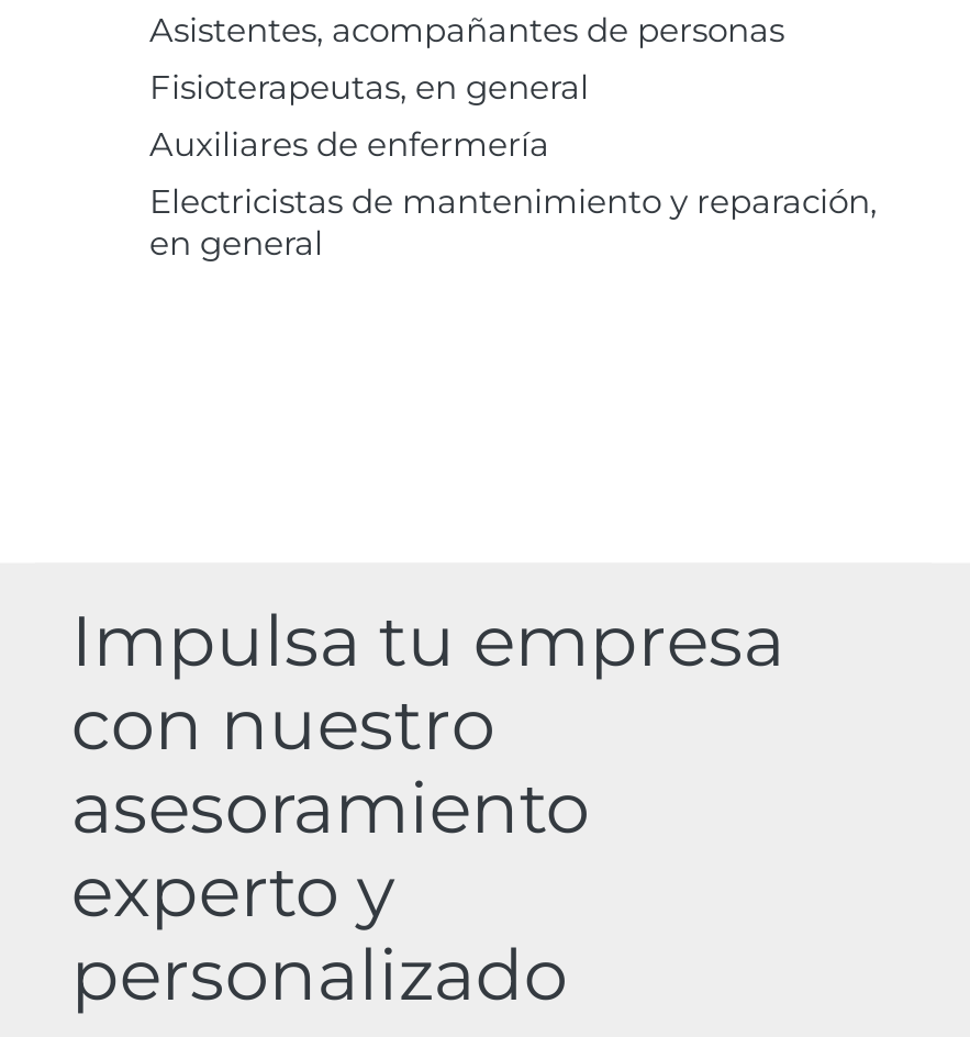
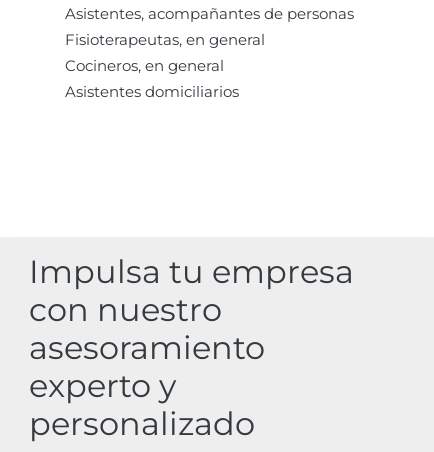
[149,123,877,264] Auxiliares de enfermería | Electricistas de mantenimiento y reparación, | en general -> [65,56,239,101] Cocineros, en general | Asistentes domiciliarios

